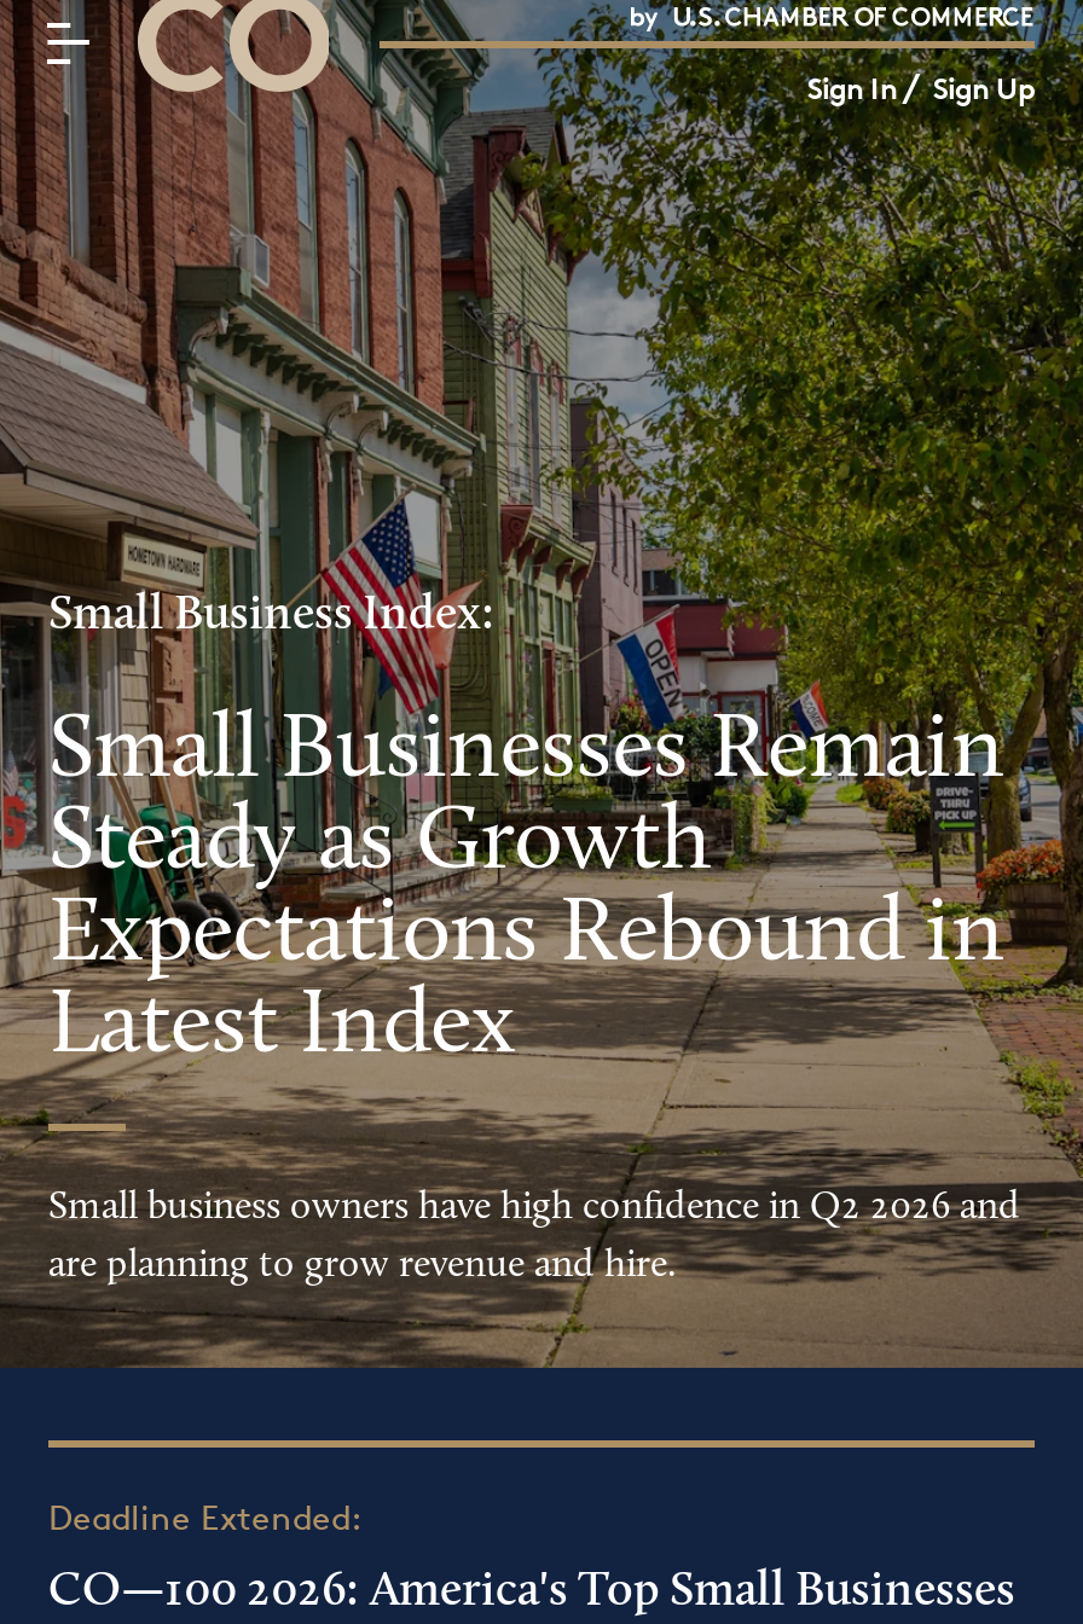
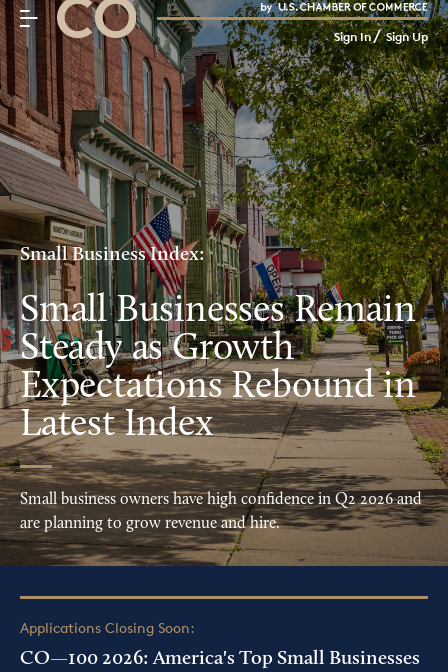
[48,1496,363,1537] Deadline Extended: -> [20,619,195,636] Applications Closing Soon:

